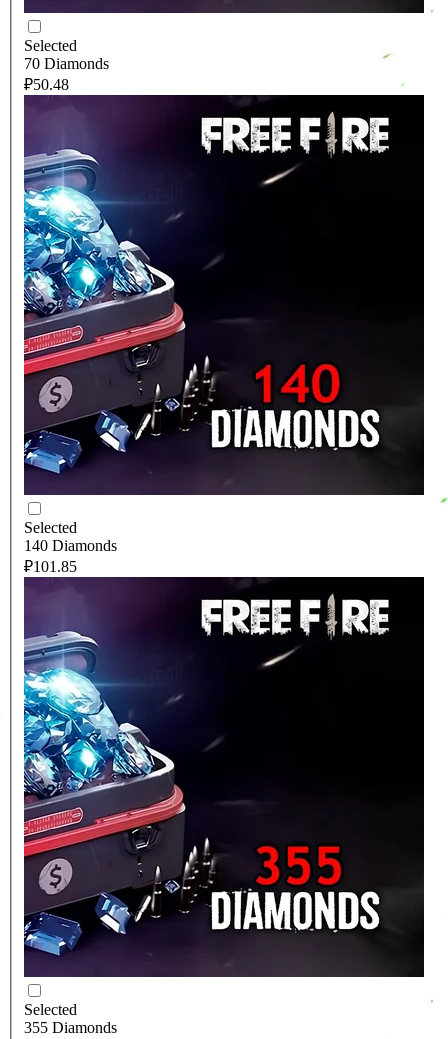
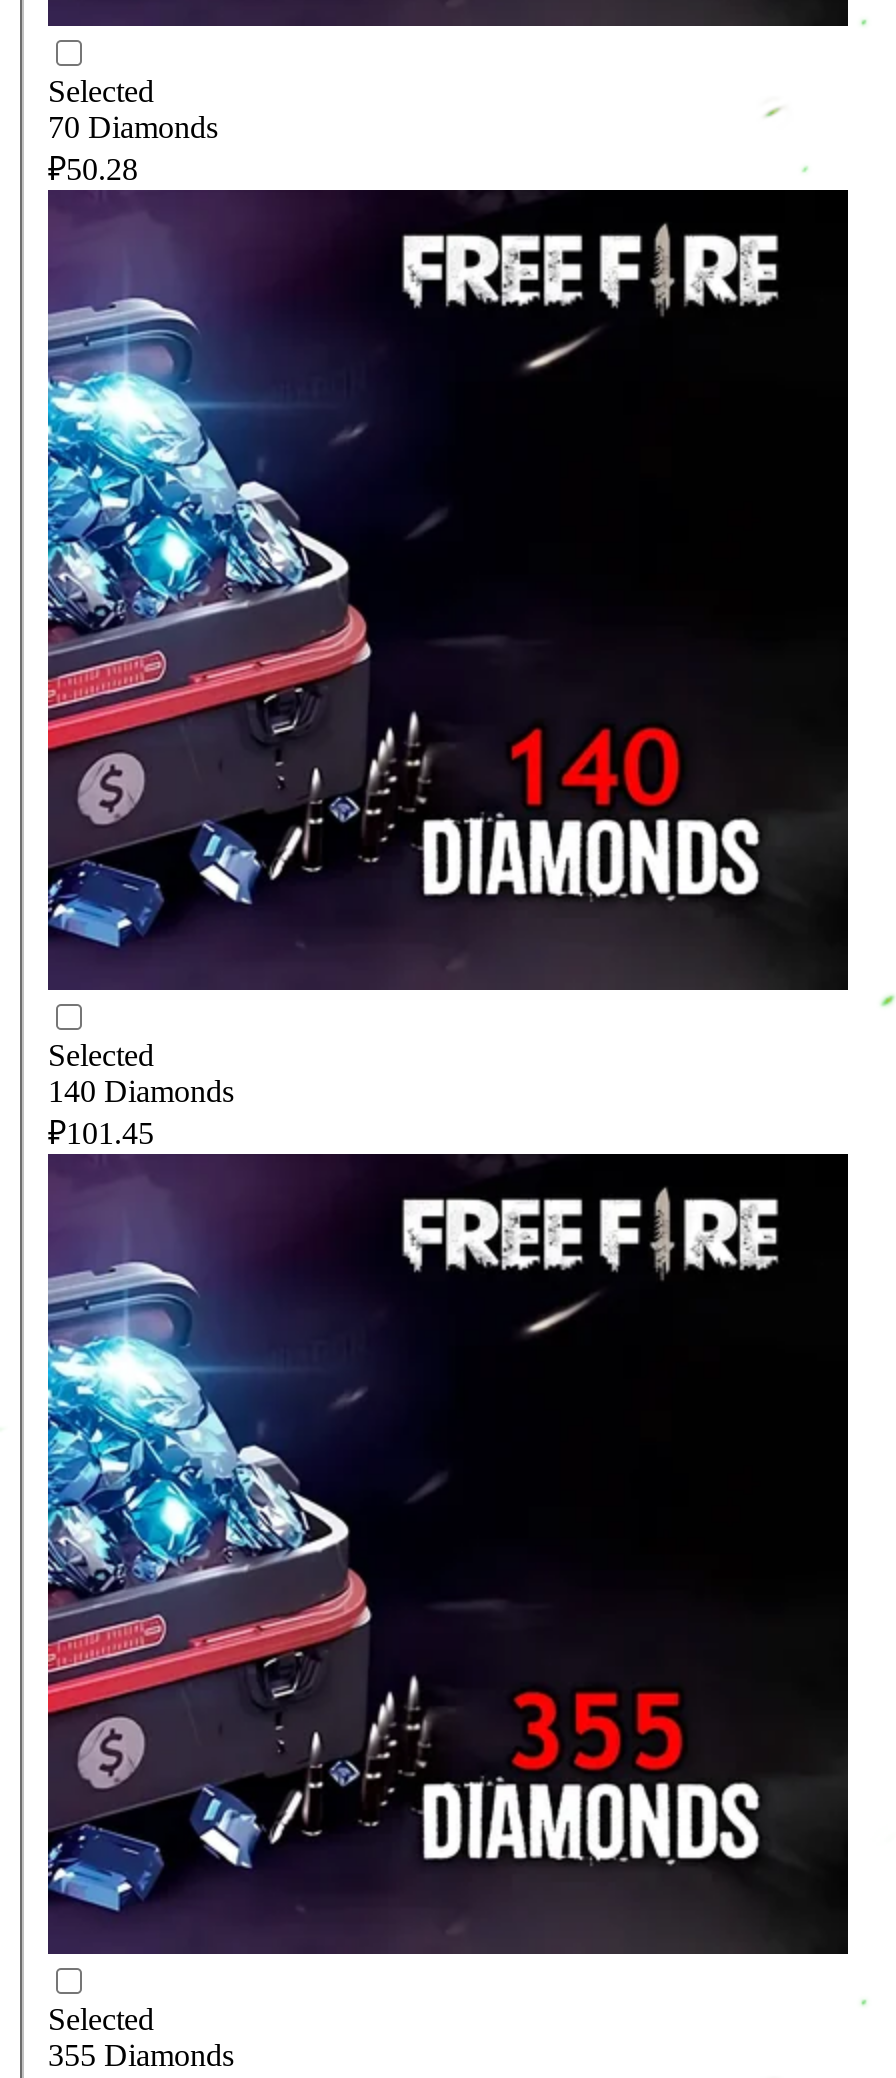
[24,76,69,93] ₽50.48 -> [48,153,138,187] ₽50.28
[24,558,77,575] ₽101.85 -> [48,1117,154,1151] ₽101.45

